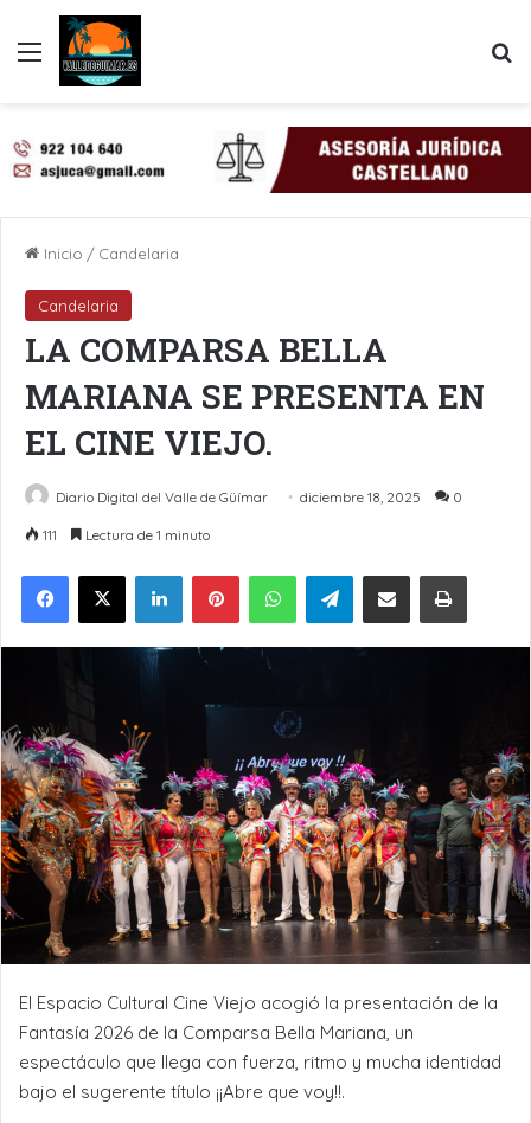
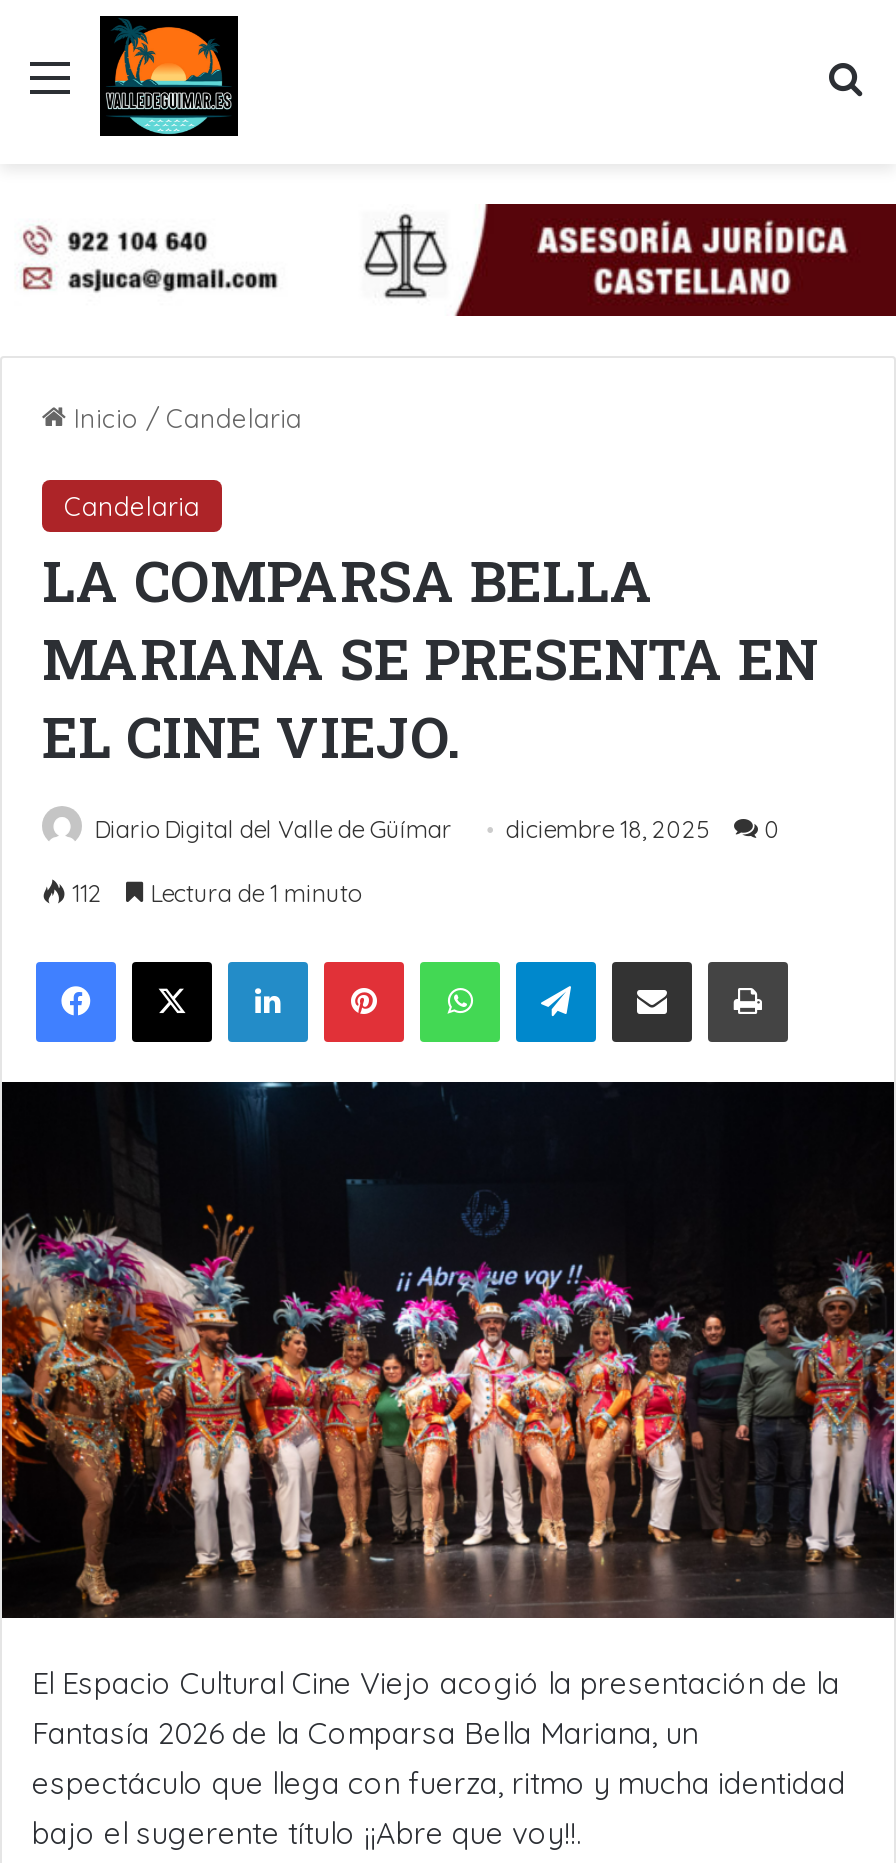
[39,525,210,543] 111 Lectura de 1 minuto -> [66,877,360,907] 112 Lectura de 1 minuto

